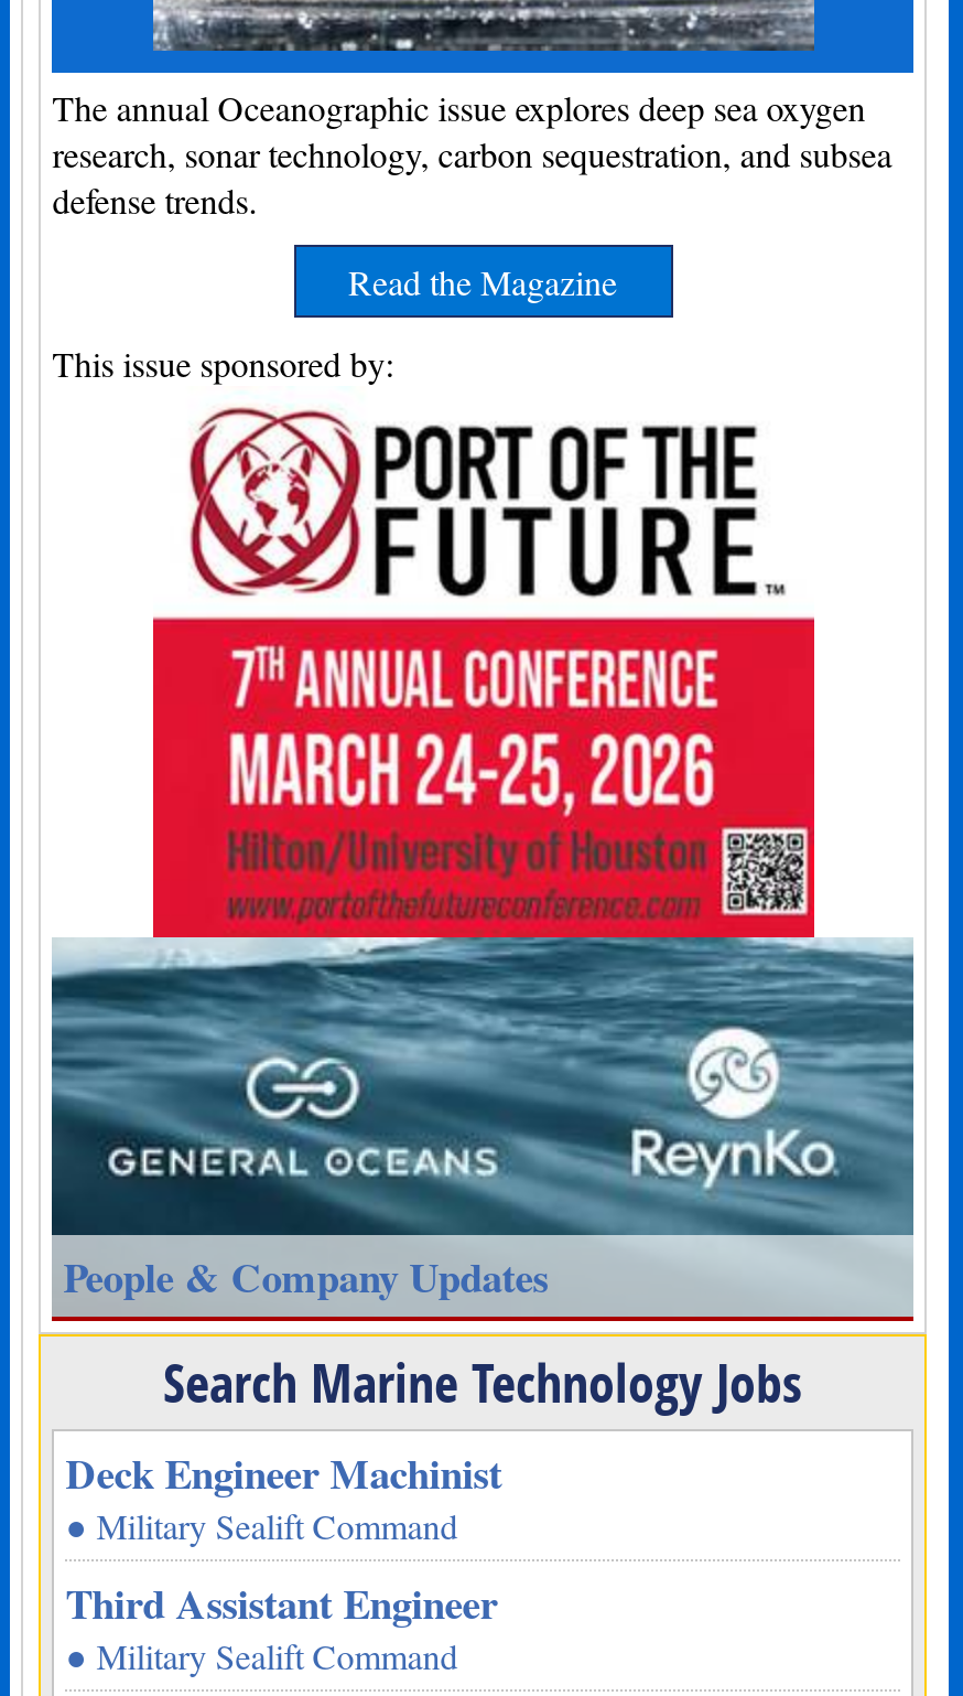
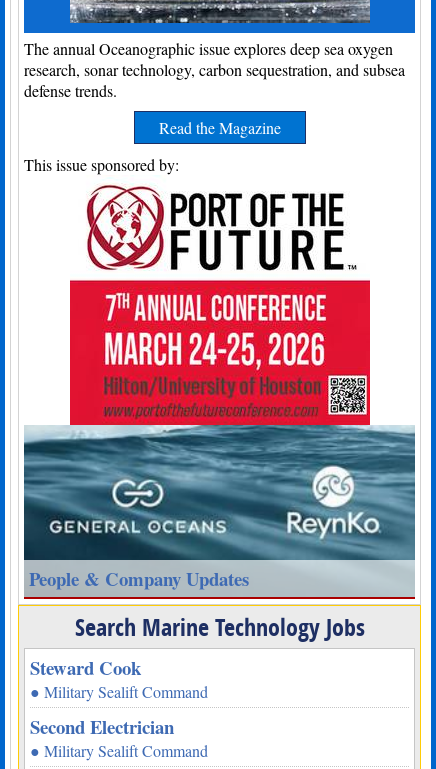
[65,1442,502,1502] Deck Engineer Machinist -> [30,654,141,681] Steward Cook
[65,1572,497,1632] Third Assistant Engineer -> [30,713,174,740] Second Electrician

